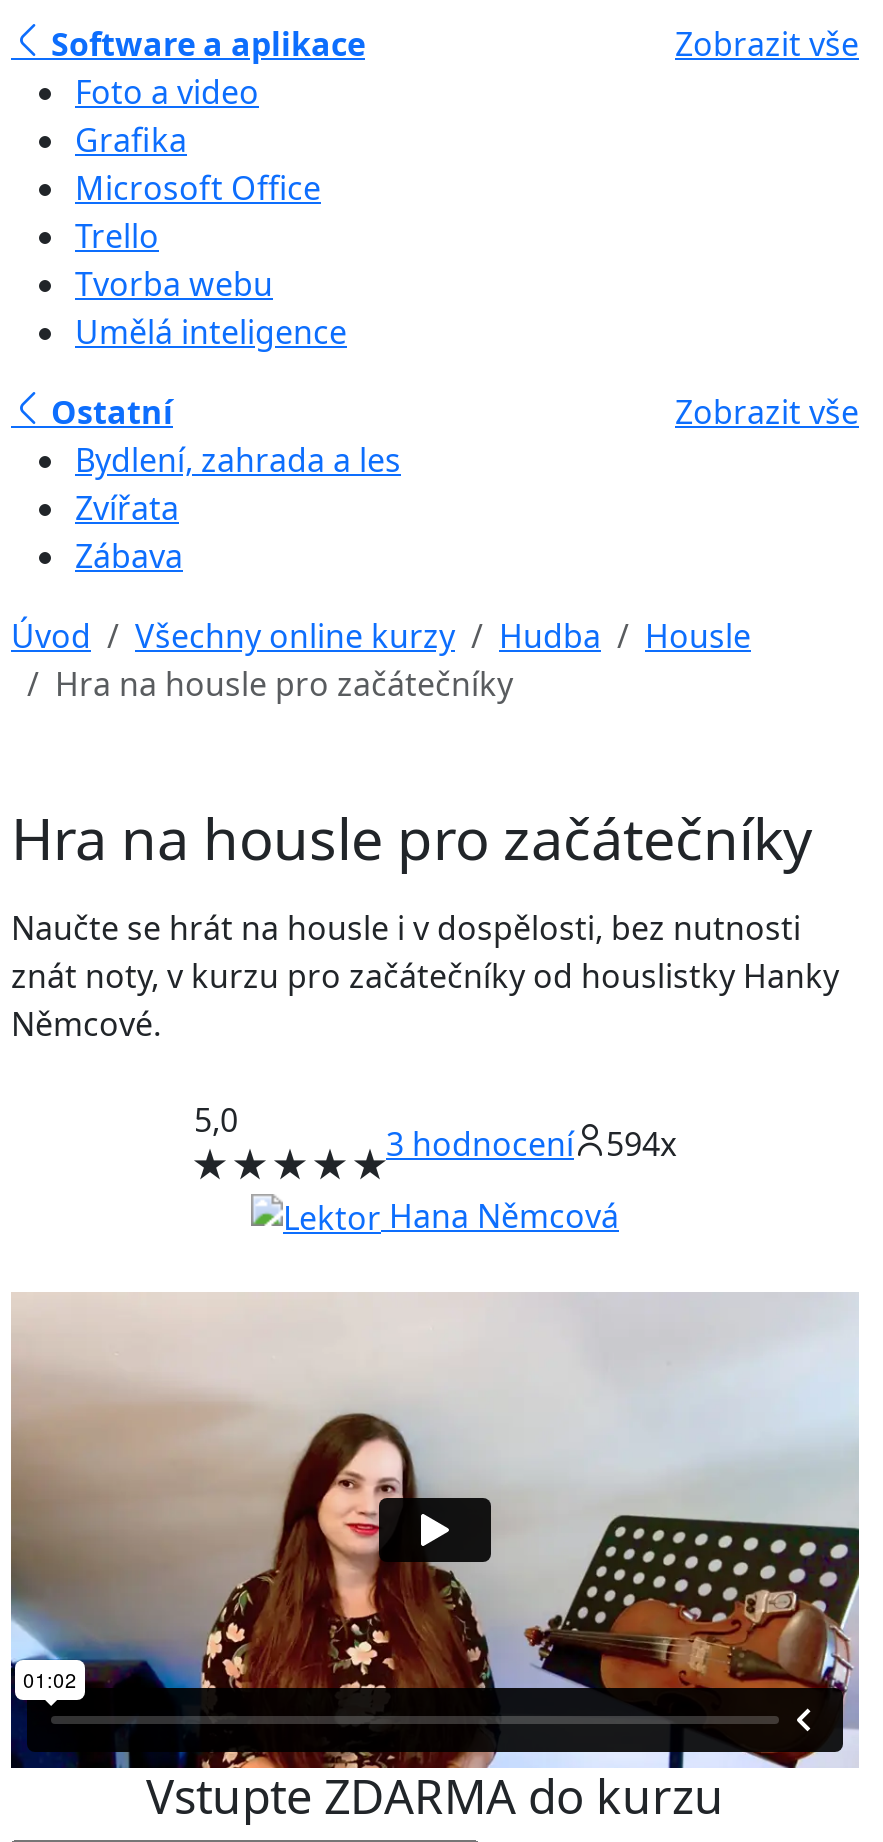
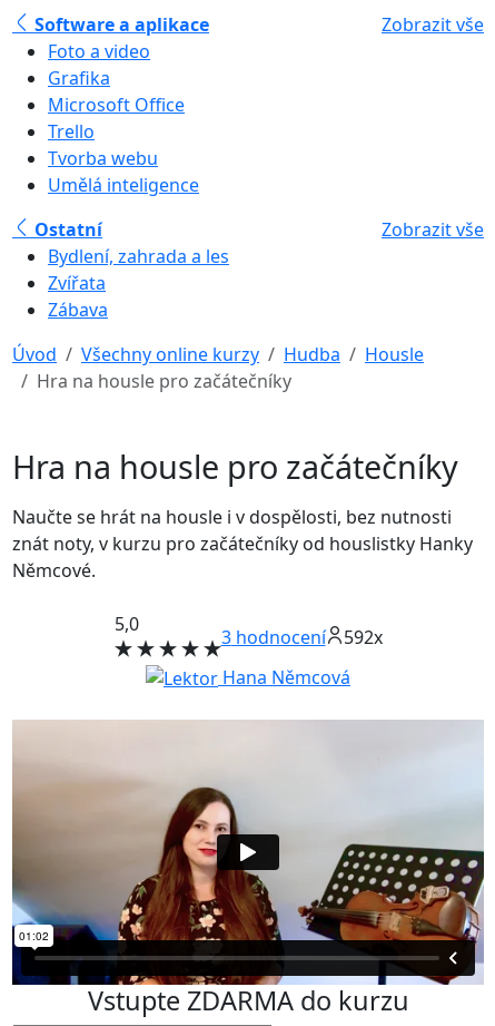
[386,1121,676,1165] 3 hodnocení 594x -> [221,625,382,649] 3 hodnocení 592x

